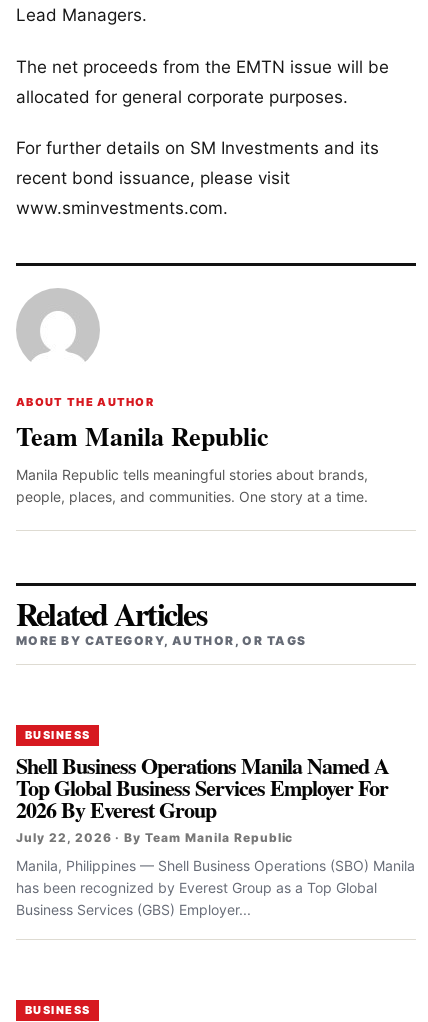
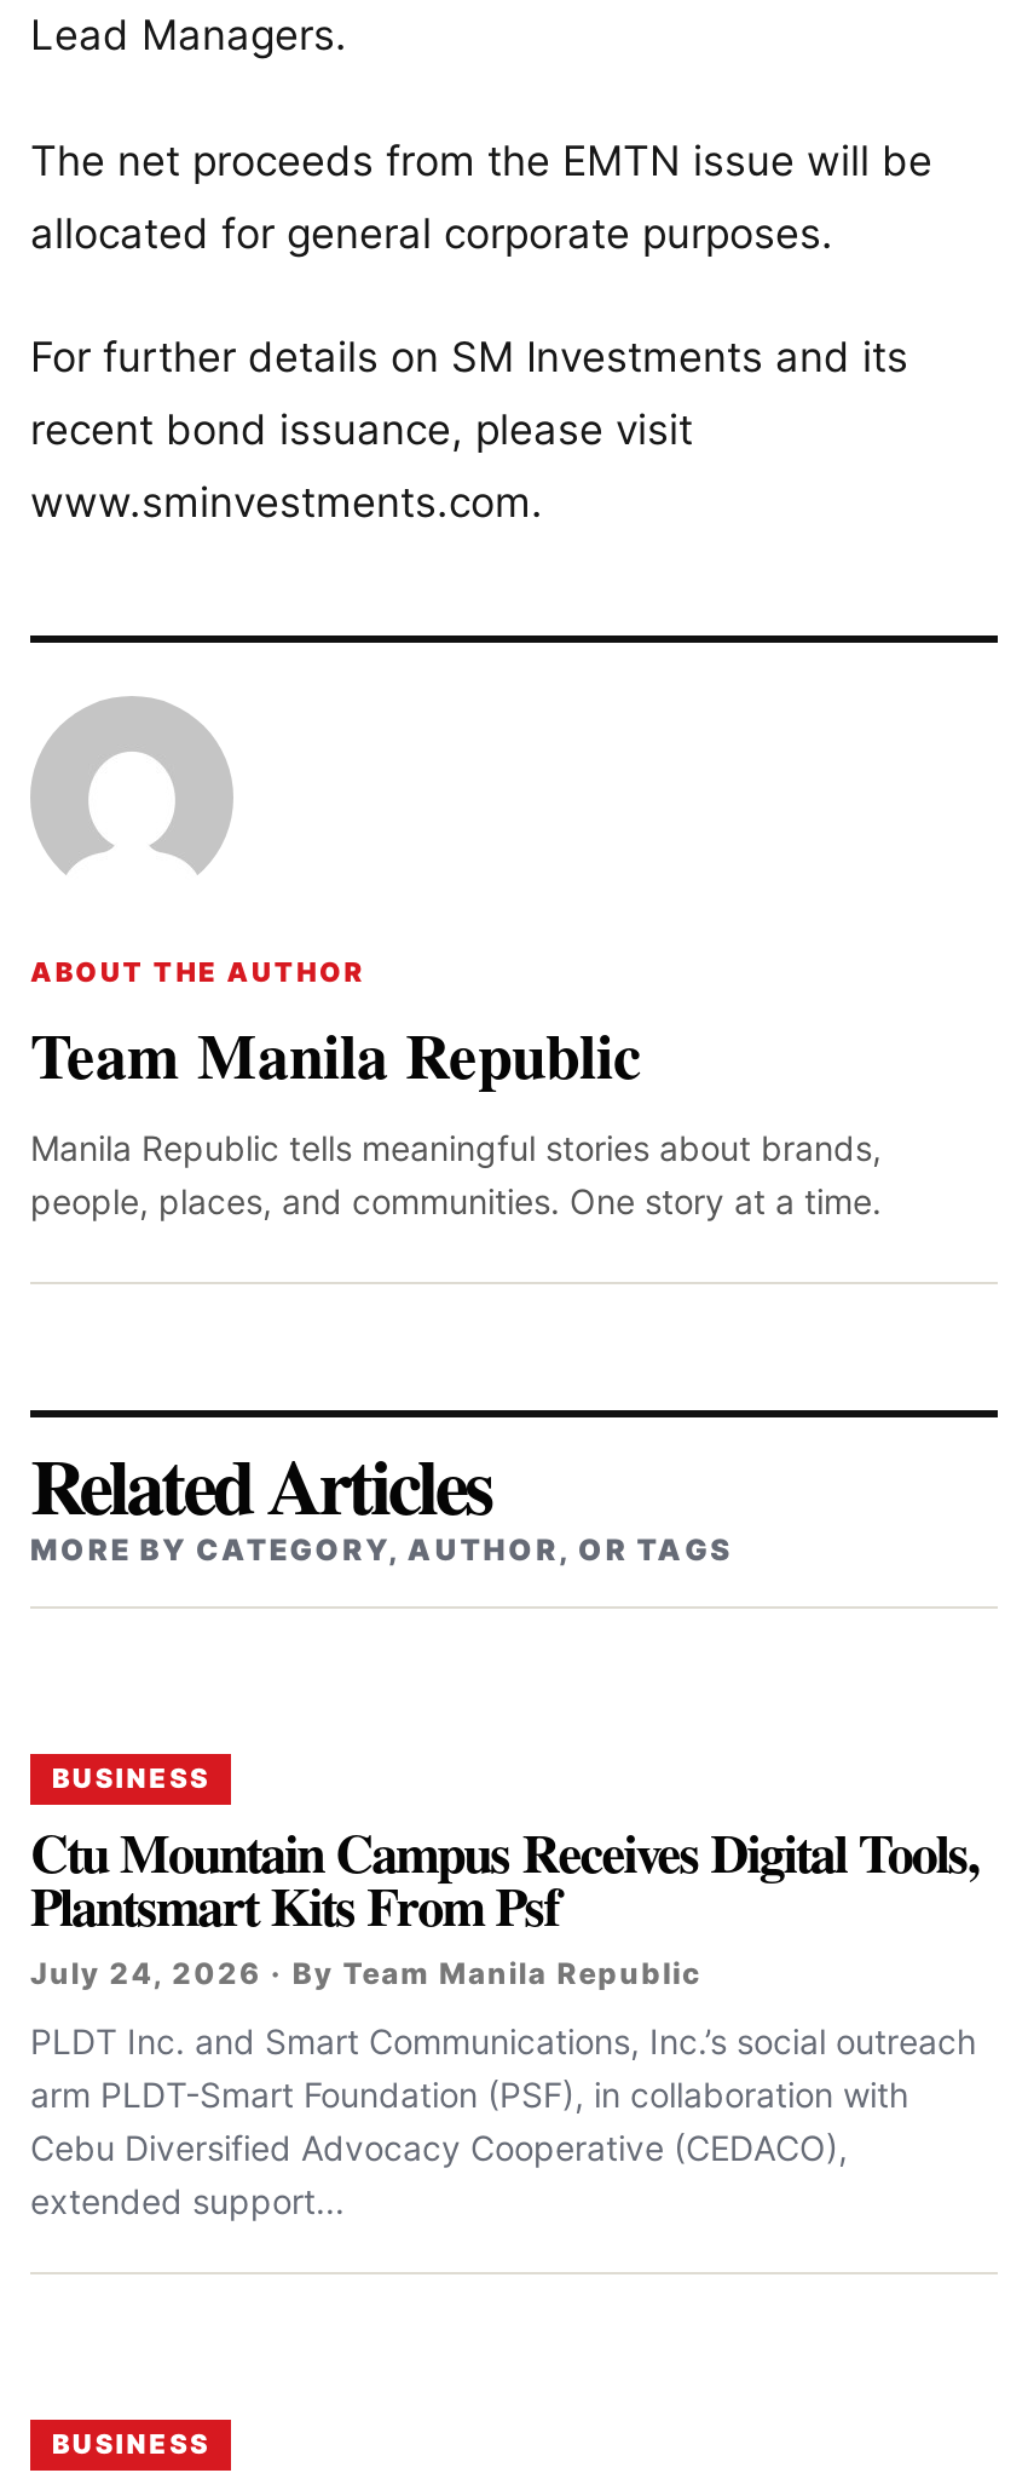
[16,749,389,845] Shell Business Operations Manila Named A | Top Global Business Services Employer For | 2026 By Everest Group | July 22, 2026 · By Team Manila Republic -> [30,1812,979,1991] Ctu Mountain Campus Receives Digital Tools, | Plantsmart Kits From Psf | July 24, 2026 · By Team Manila Republic
[16,857,415,918] Manila, Philippines — Shell Business Operations (SBO) Manila | has been recognized by Everest Group as a Top Global | Business Services (GBS) Employer... -> [30,2020,976,2221] PLDT Inc. and Smart Communications, Inc.’s social outreach | arm PLDT-Smart Foundation (PSF), in collaboration with | Cebu Diversified Advocacy Cooperative (CEDACO), | extended support...

